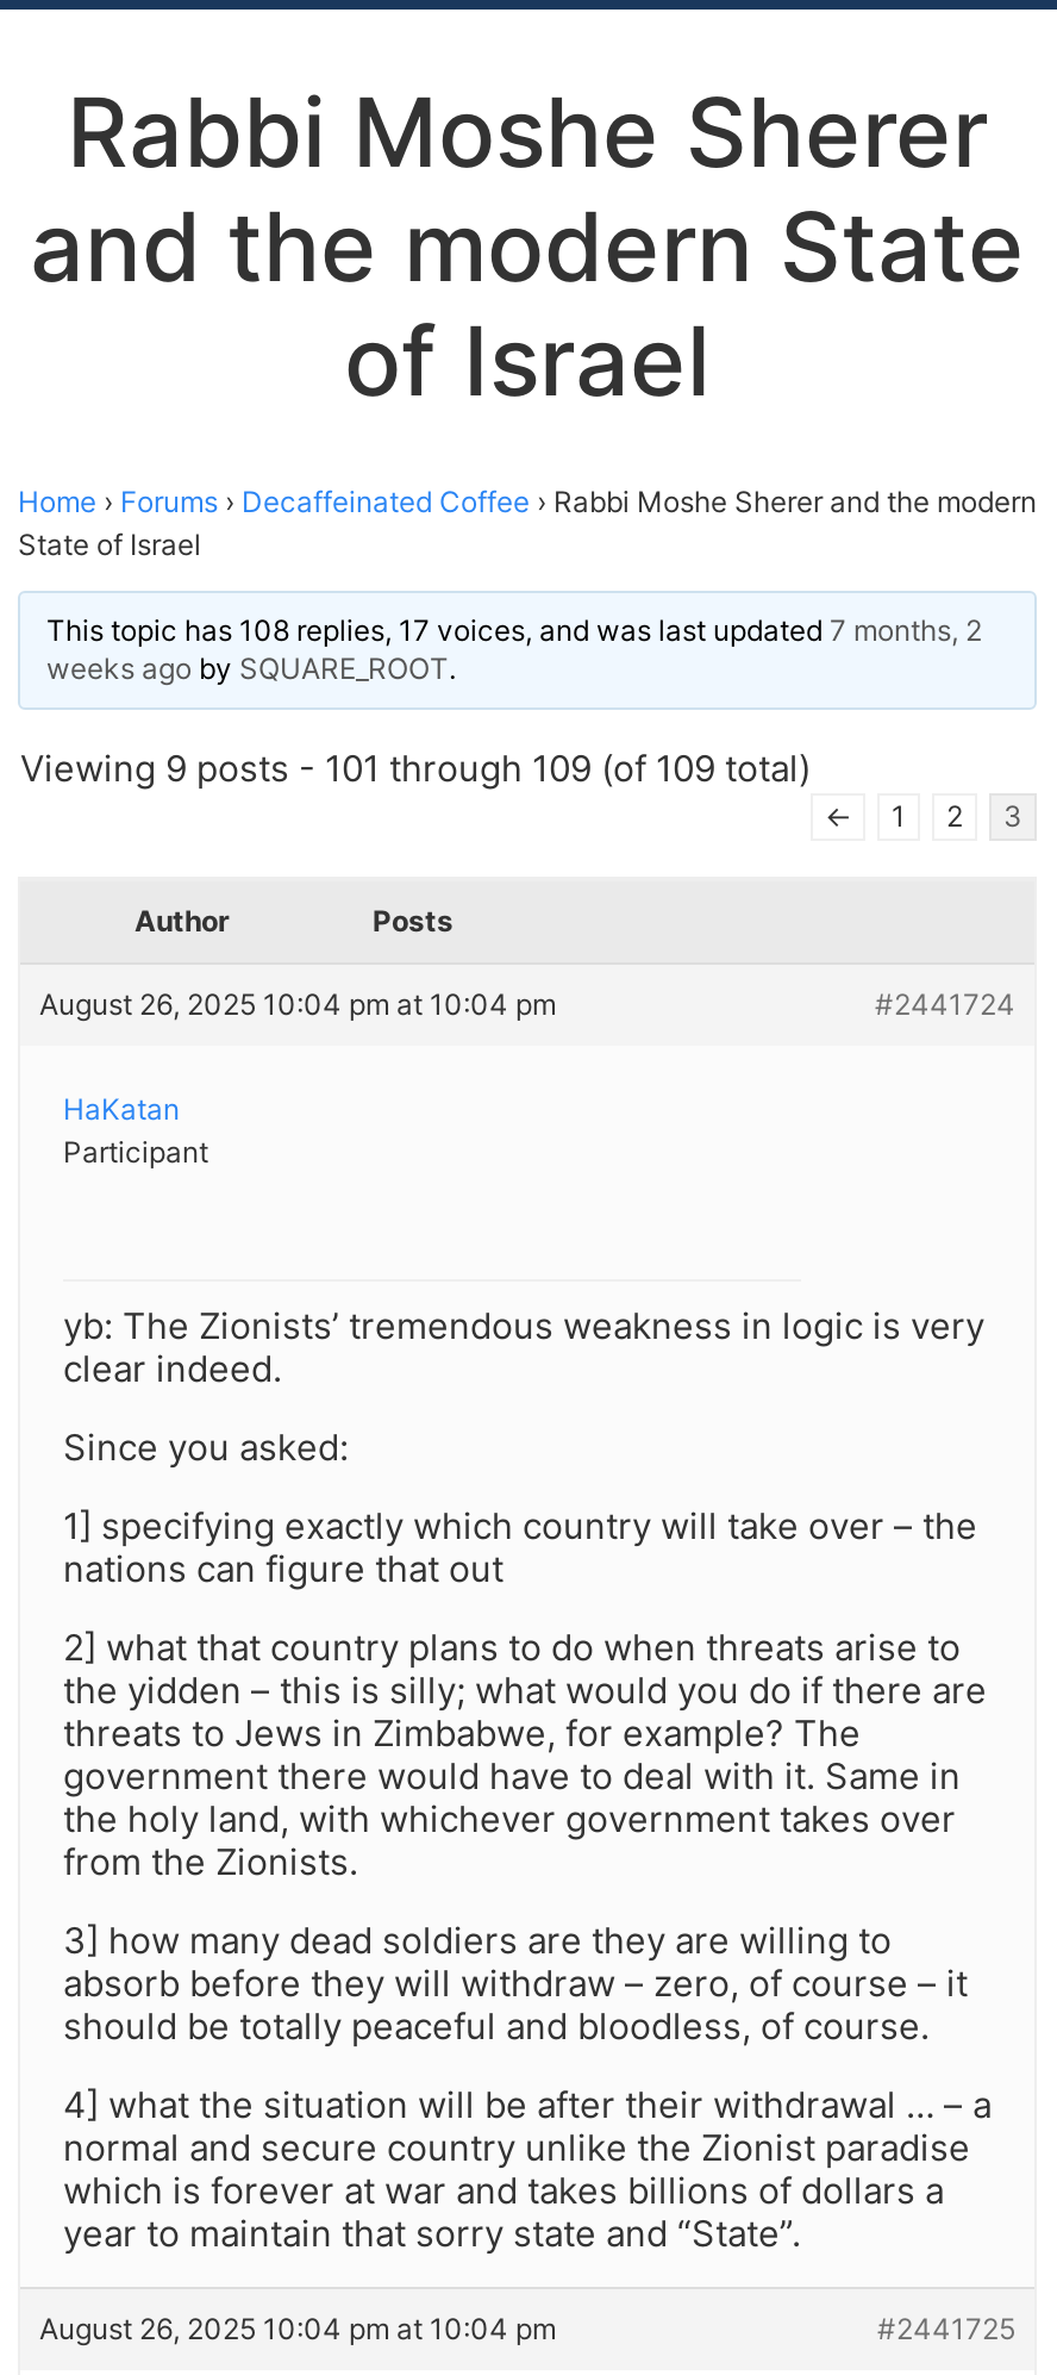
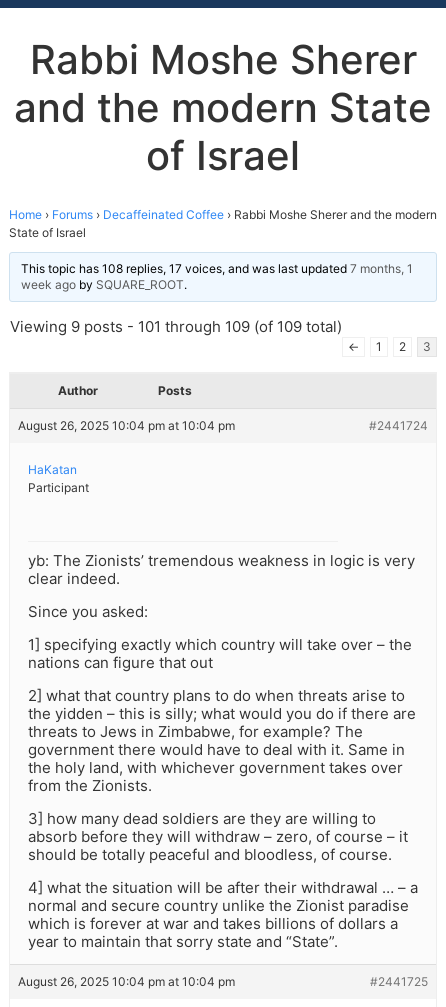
[46,612,982,648] This topic has 108 replies, 17 voices, and was last updated 7 months, 2 -> [21,261,413,276] This topic has 108 replies, 17 voices, and was last updated 7 months, 1
[46,651,456,686] weeks ago by SQUARE_ROOT. -> [21,277,187,292] week ago by SQUARE_ROOT.

